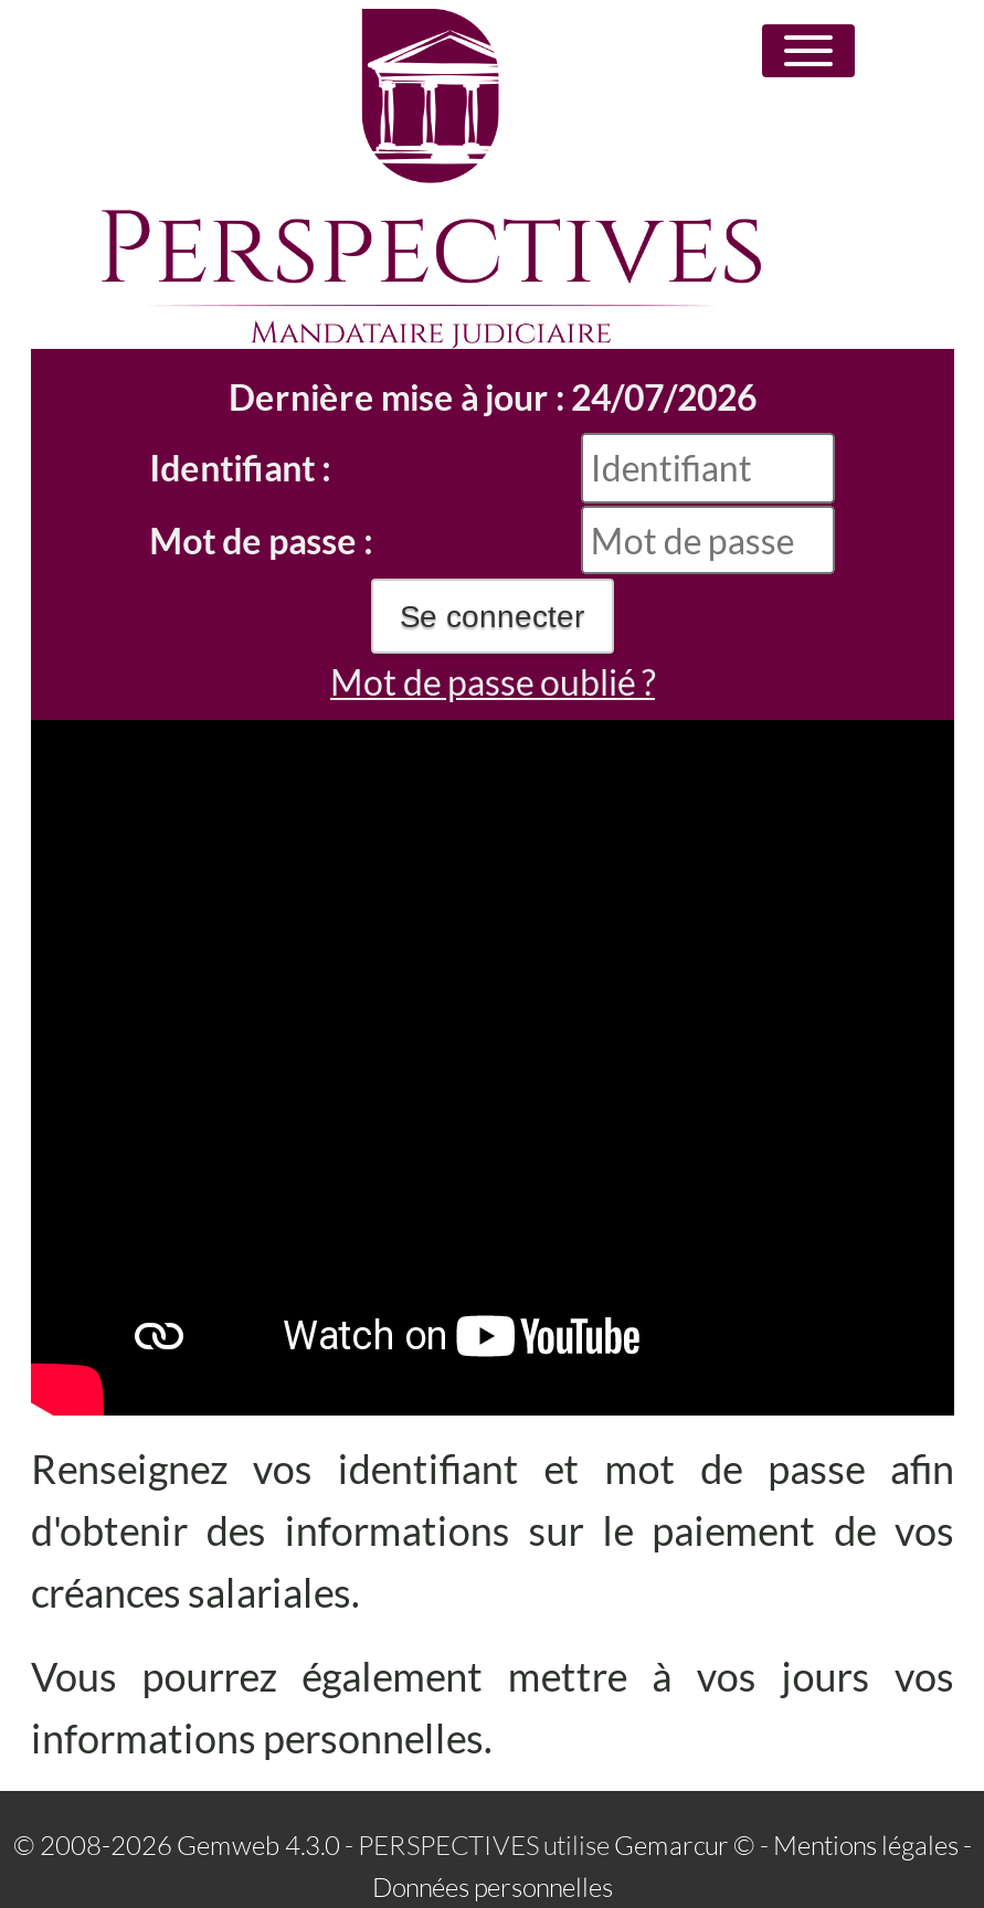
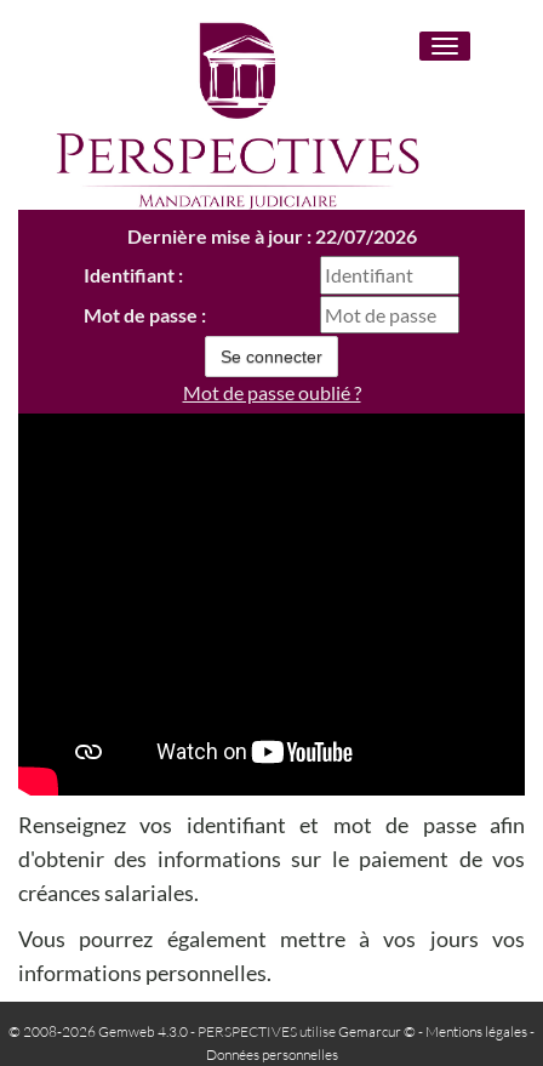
[229,375,756,417] Dernière mise à jour : 24/07/2026 -> [127,224,416,247] Dernière mise à jour : 22/07/2026

